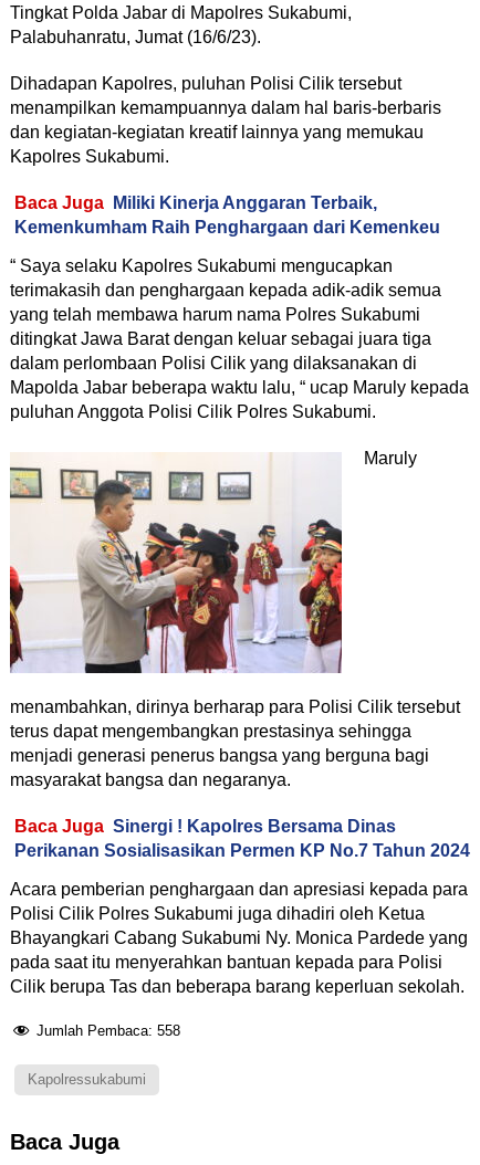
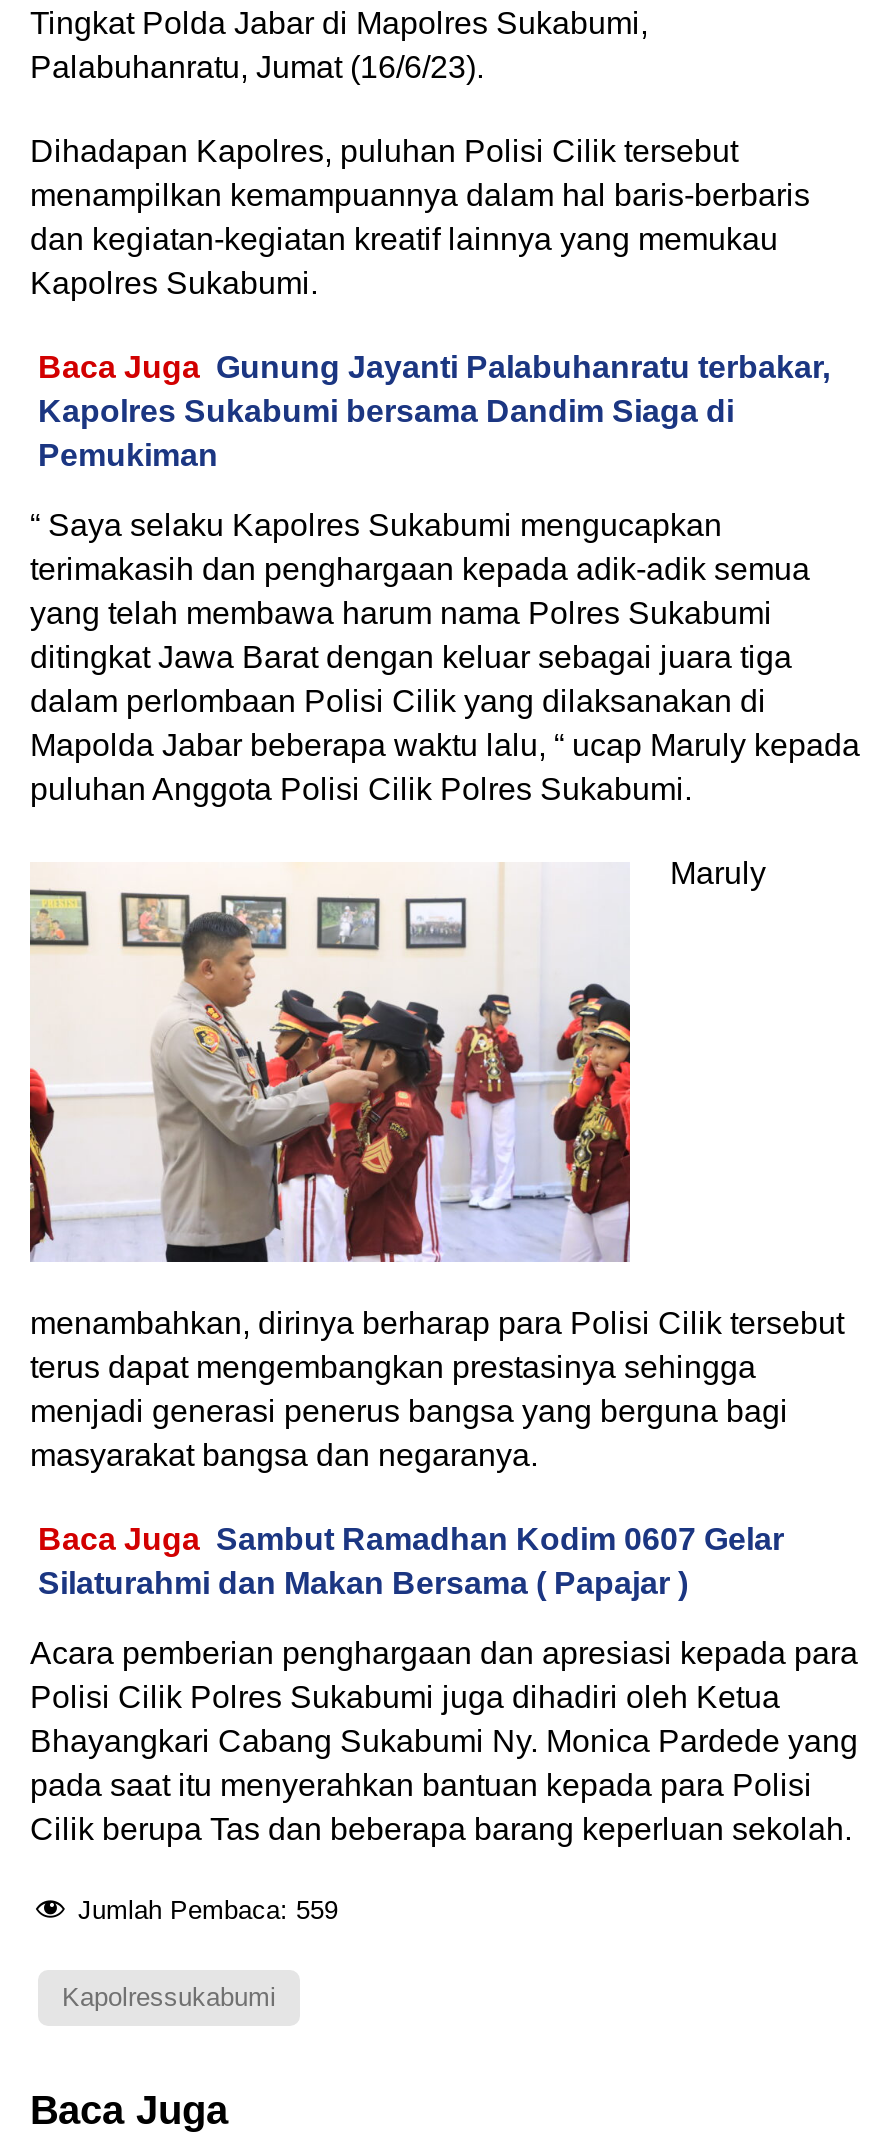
[14,193,440,236] Baca Juga Miliki Kinerja Anggaran Terbaik, | Kemenkumham Raih Penghargaan dari Kemenkeu -> [38,350,830,472] Baca Juga Gunung Jayanti Palabuhanratu terbakar, | Kapolres Sukabumi bersama Dandim Siaga di | Pemukiman
[14,817,470,860] Baca Juga Sinergi ! Kapolres Bersama Dinas | Perikanan Sosialisasikan Permen KP No.7 Tahun 2024 -> [38,1522,784,1600] Baca Juga Sambut Ramadhan Kodim 0607 Gelar | Silaturahmi dan Makan Bersama ( Papajar )
[36,1023,180,1039] Jumlah Pembaca: 558 -> [78,1895,338,1925] Jumlah Pembaca: 559

